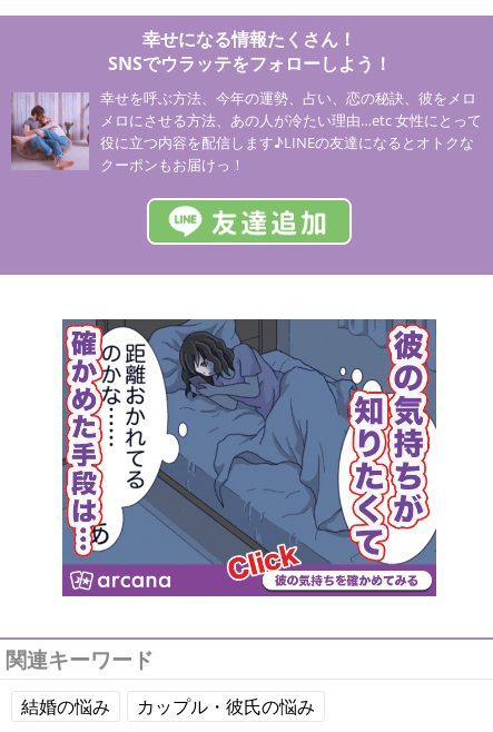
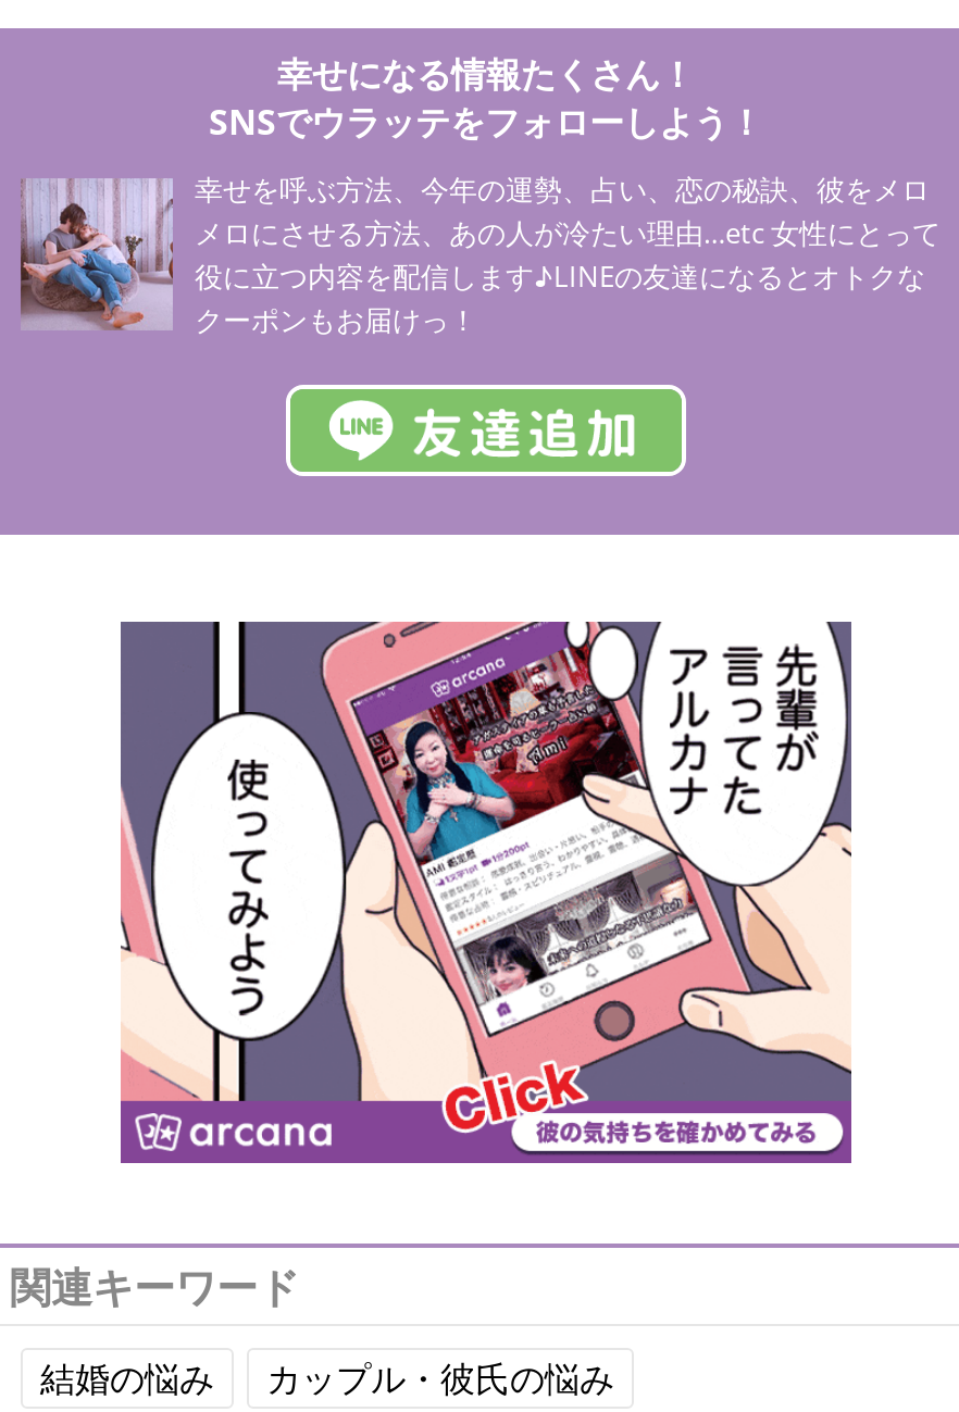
[61,318,437,565] [image] -> [119,620,854,1102] [image]

